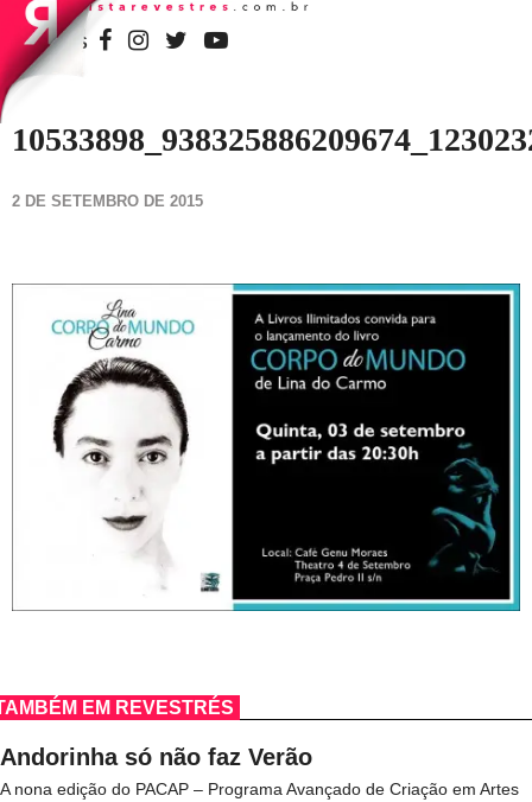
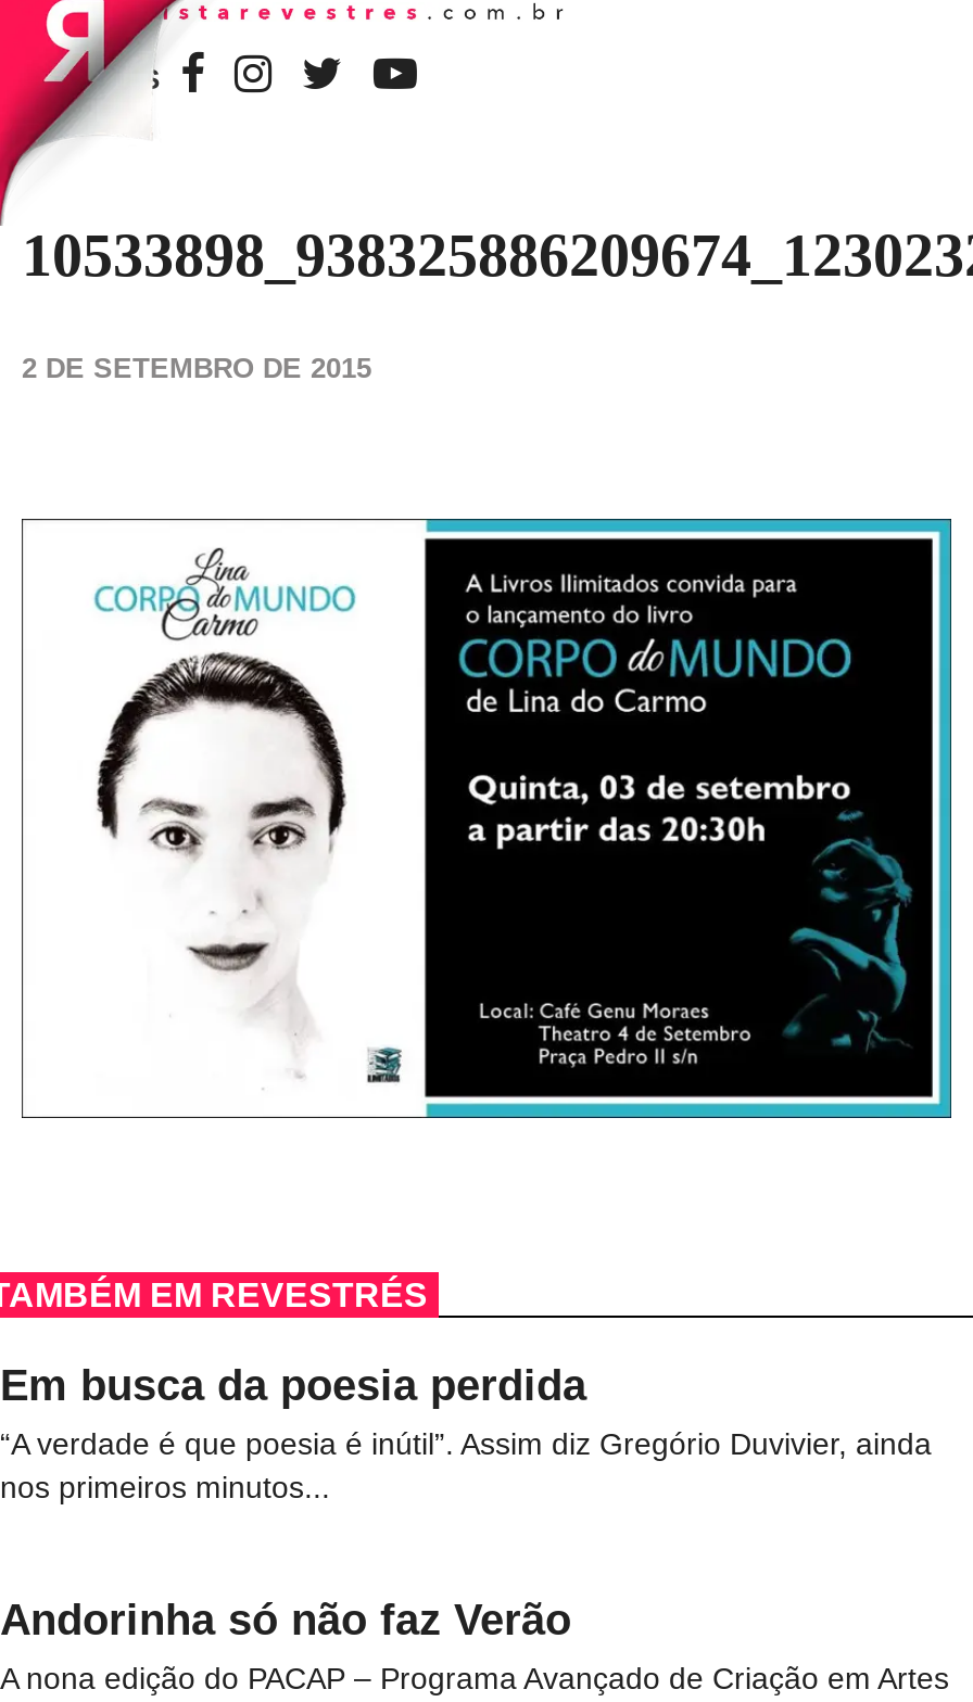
none -> [0,1360,932,1503] Em busca da poesia perdida | “A verdade é que poesia é inútil”. Assim diz Gregório Duvivier, ainda | nos primeiros minutos...

